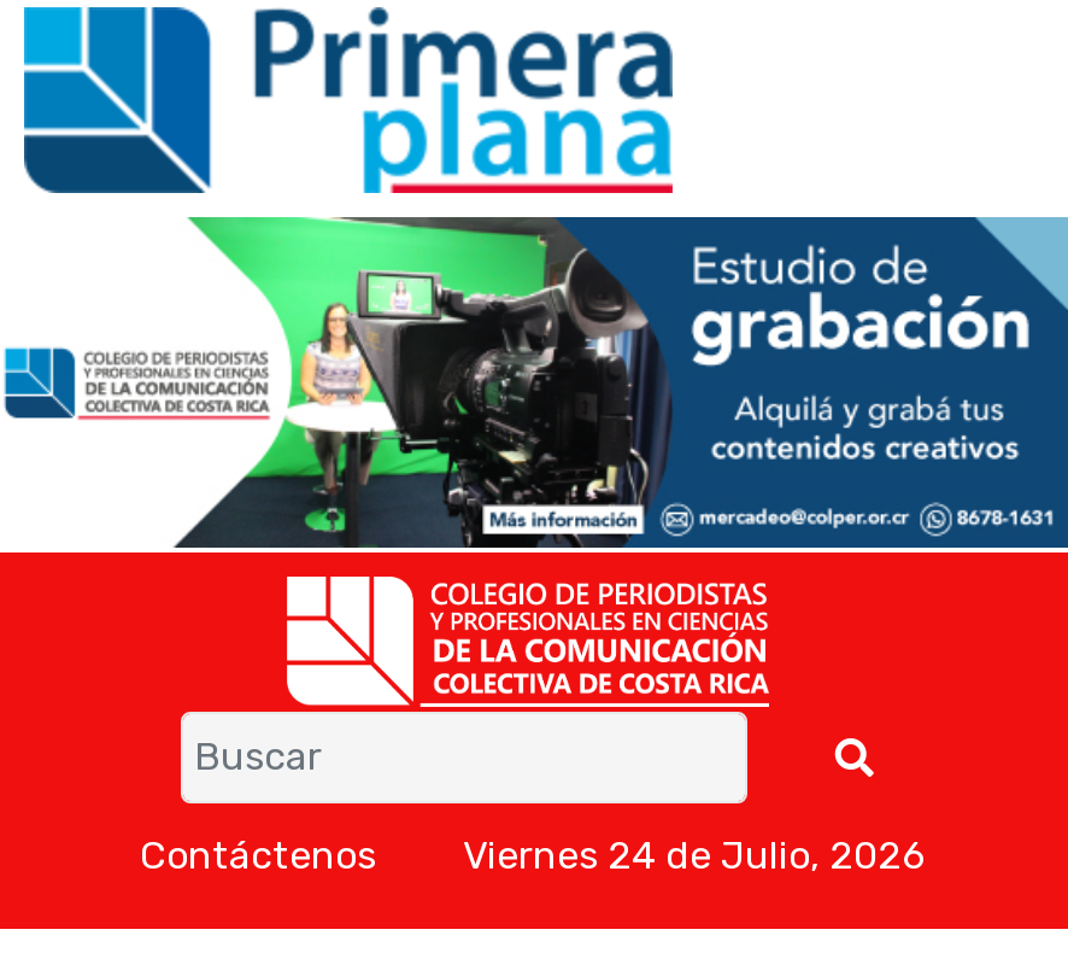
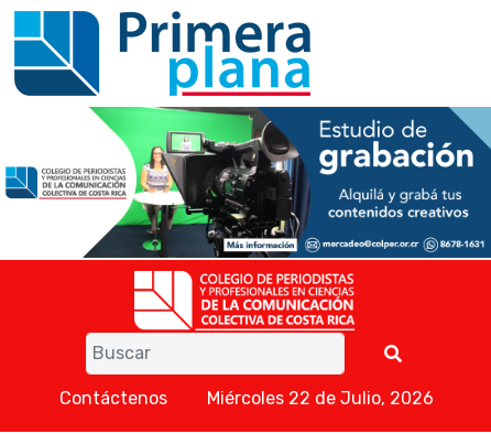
[463,831,926,877] Viernes 24 de Julio, 2026 -> [207,387,434,408] Miércoles 22 de Julio, 2026

